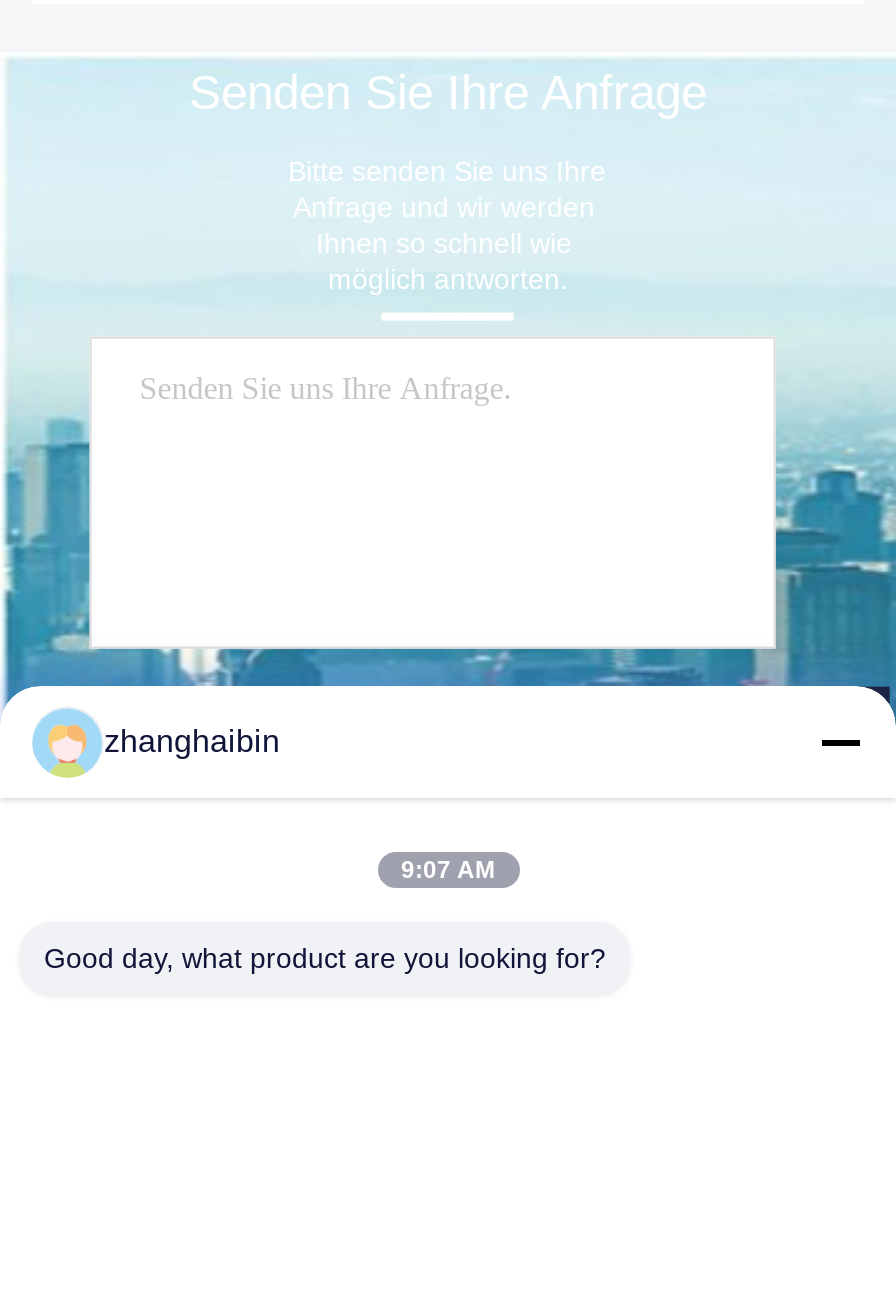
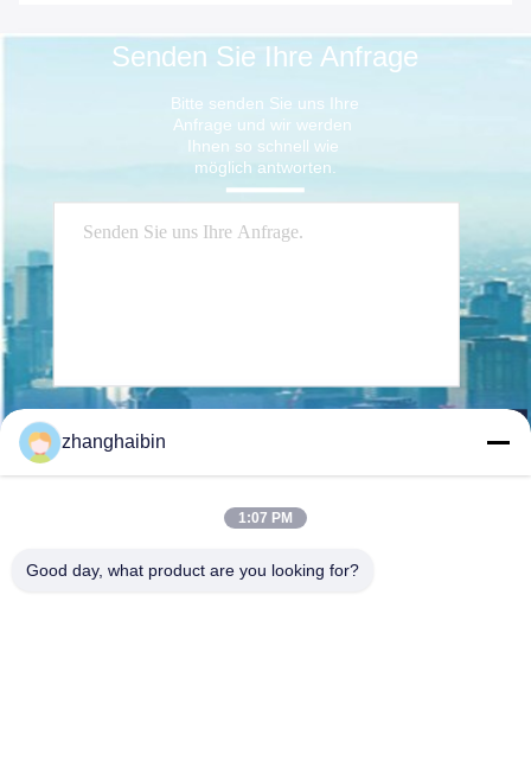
[401,856,495,884] 9:07 AM -> [238,510,293,526] 1:07 PM

